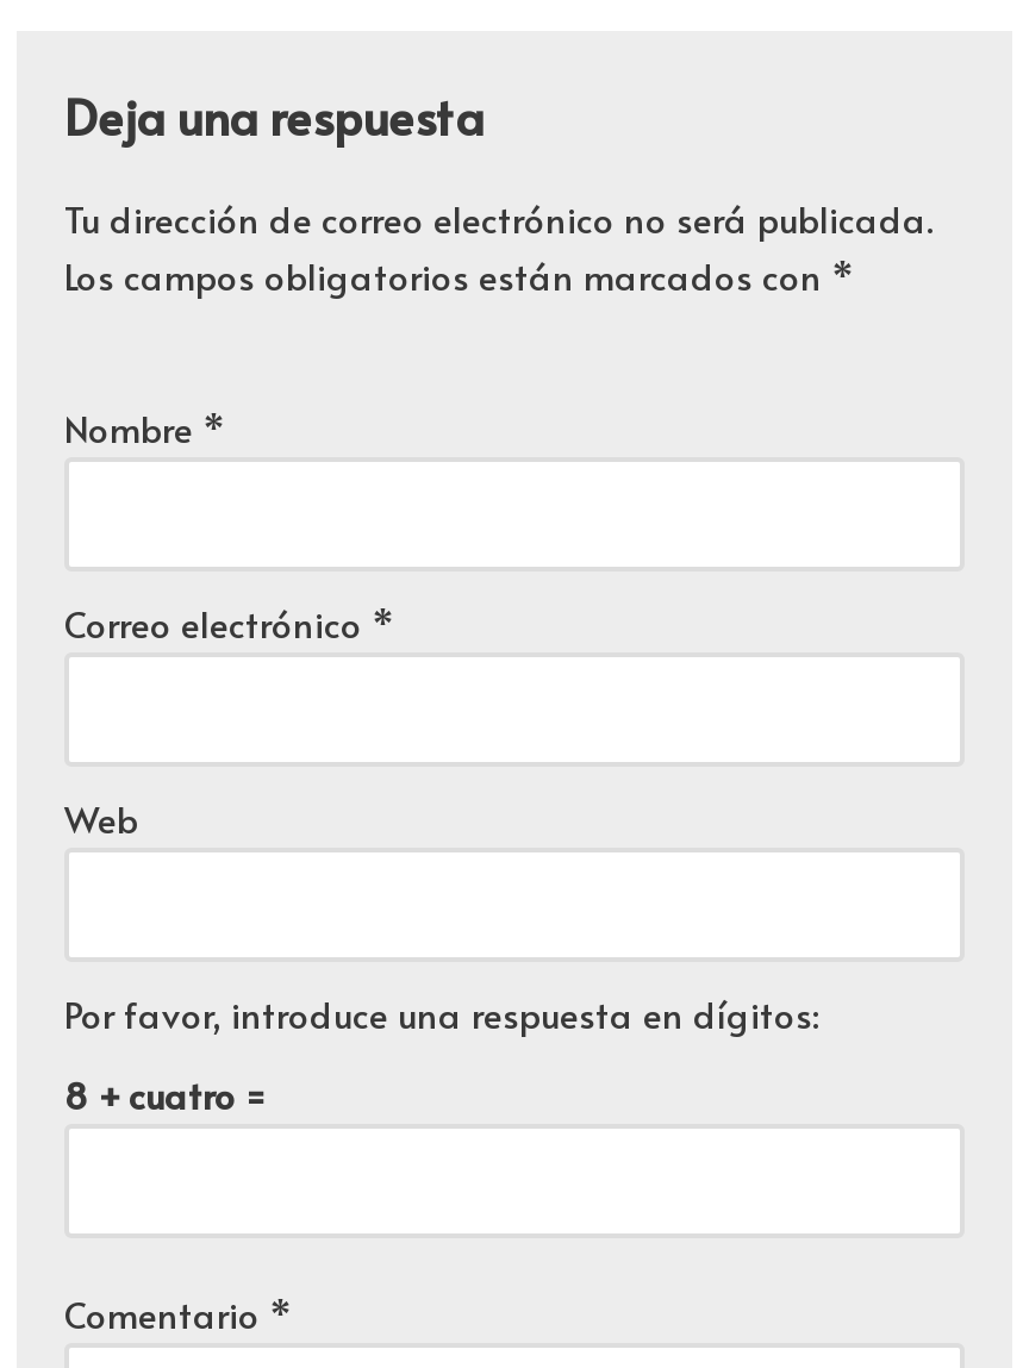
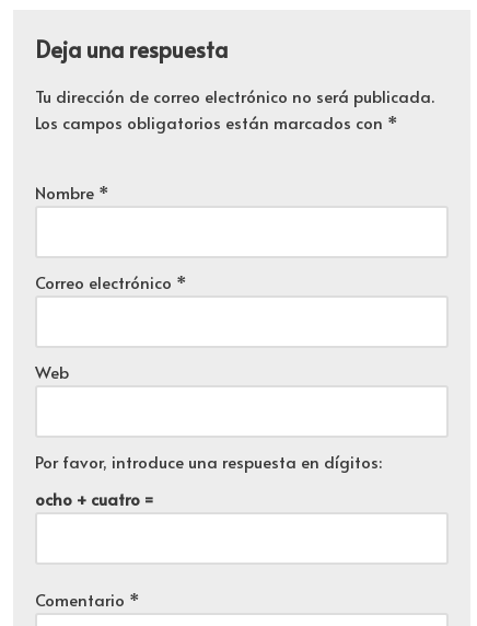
[64,1069,264,1119] 8 + cuatro = -> [35,487,153,510] ocho + cuatro =

